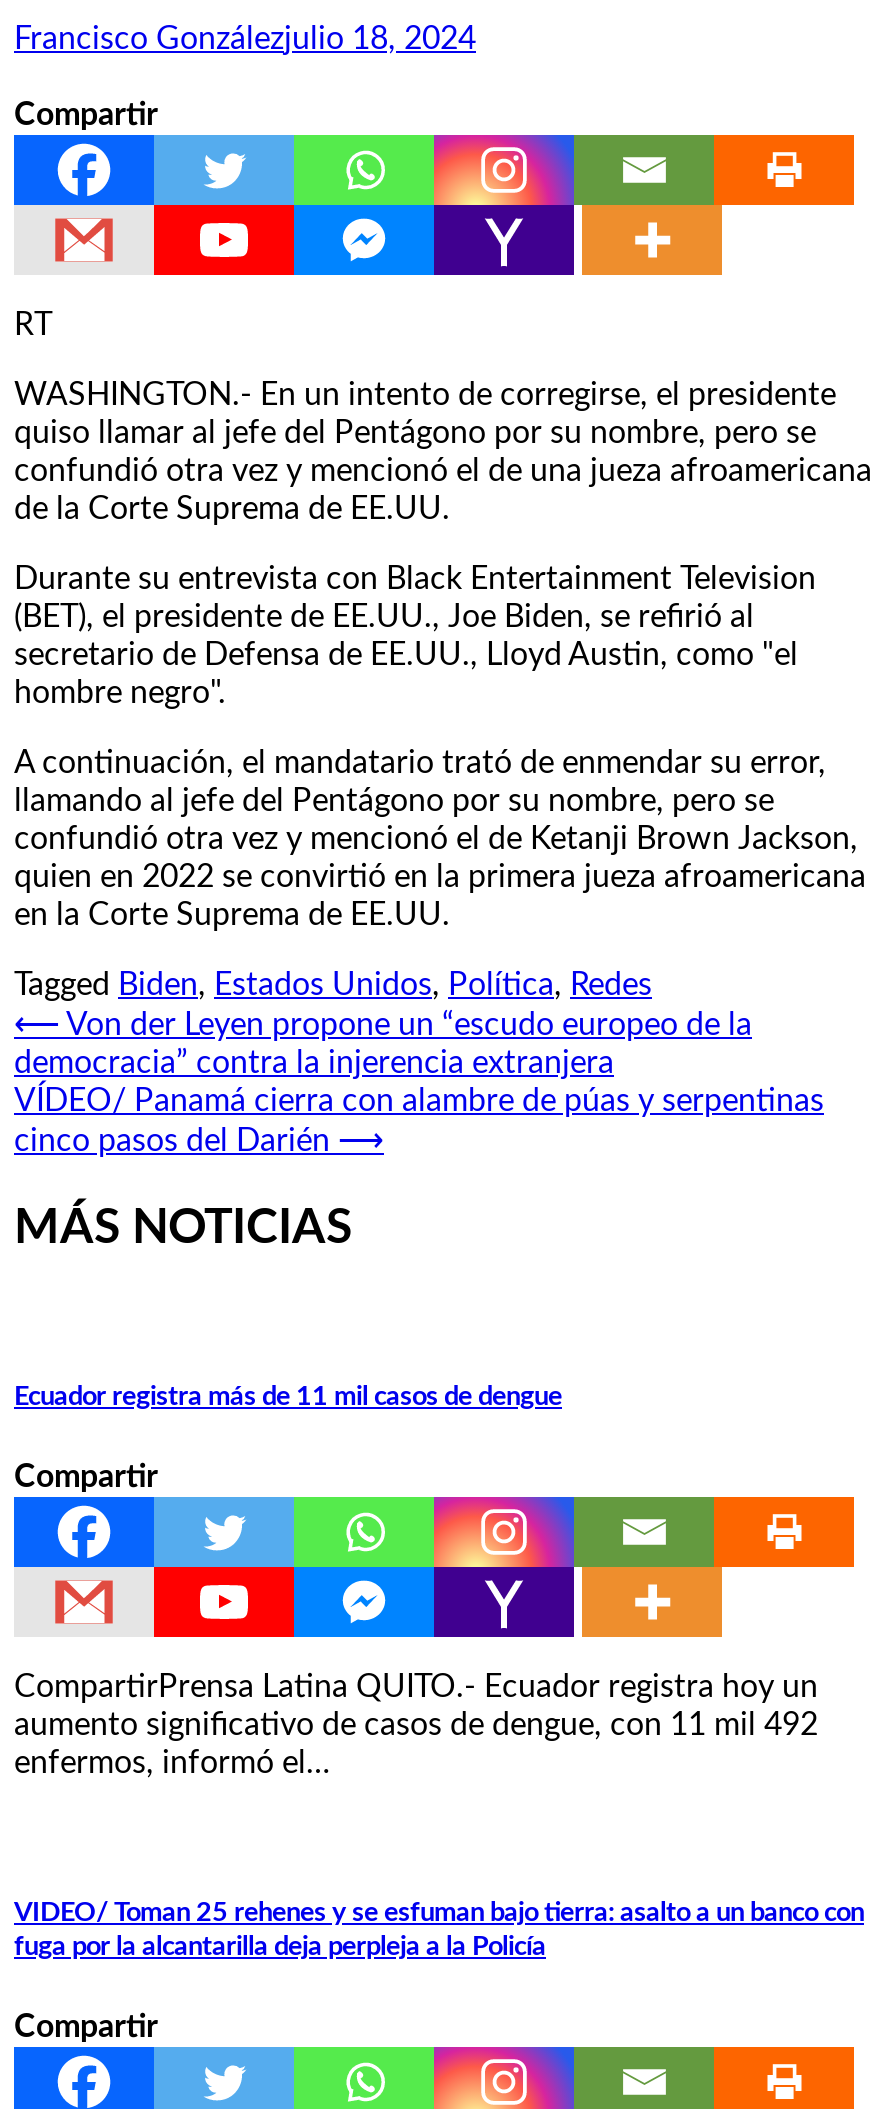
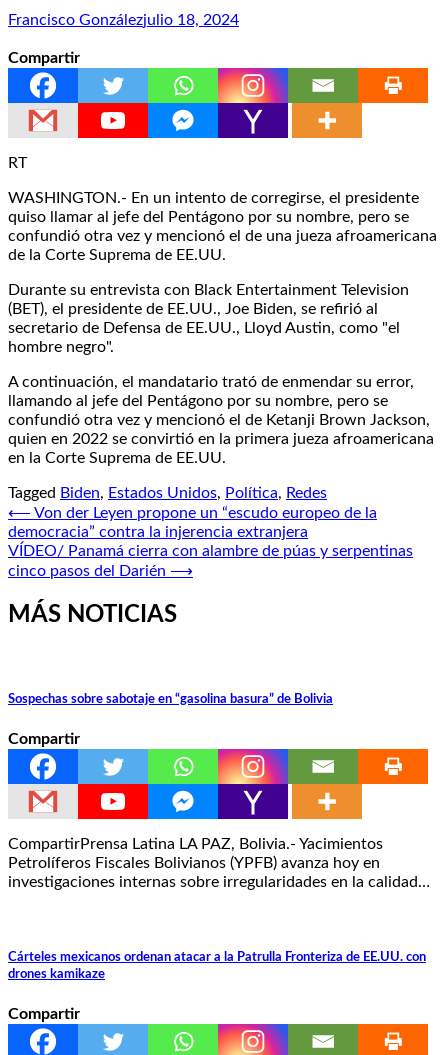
[14,1383,562,1411] Ecuador registra más de 11 mil casos de dengue -> [8,692,333,706] Sospechas sobre sabotaje en “gasolina basura” de Bolivia
[14,1671,818,1779] CompartirPrensa Latina QUITO.- Ecuador registra hoy un | aumento significativo de casos de dengue, con 11 mil 492 | enfermos, informó el… -> [8,836,430,890] CompartirPrensa Latina LA PAZ, Bolivia.- Yacimientos | Petrolíferos Fiscales Bolivianos (YPFB) avanza hoy en | investigaciones internas sobre irregularidades en la calidad…
[14,1899,864,1961] VIDEO/ Toman 25 rehenes y se esfuman bajo tierra: asalto a un banco con | fuga por la alcantarilla deja perpleja a la Policía -> [8,950,426,981] Cárteles mexicanos ordenan atacar a la Patrulla Fronteriza de EE.UU. con | drones kamikaze

